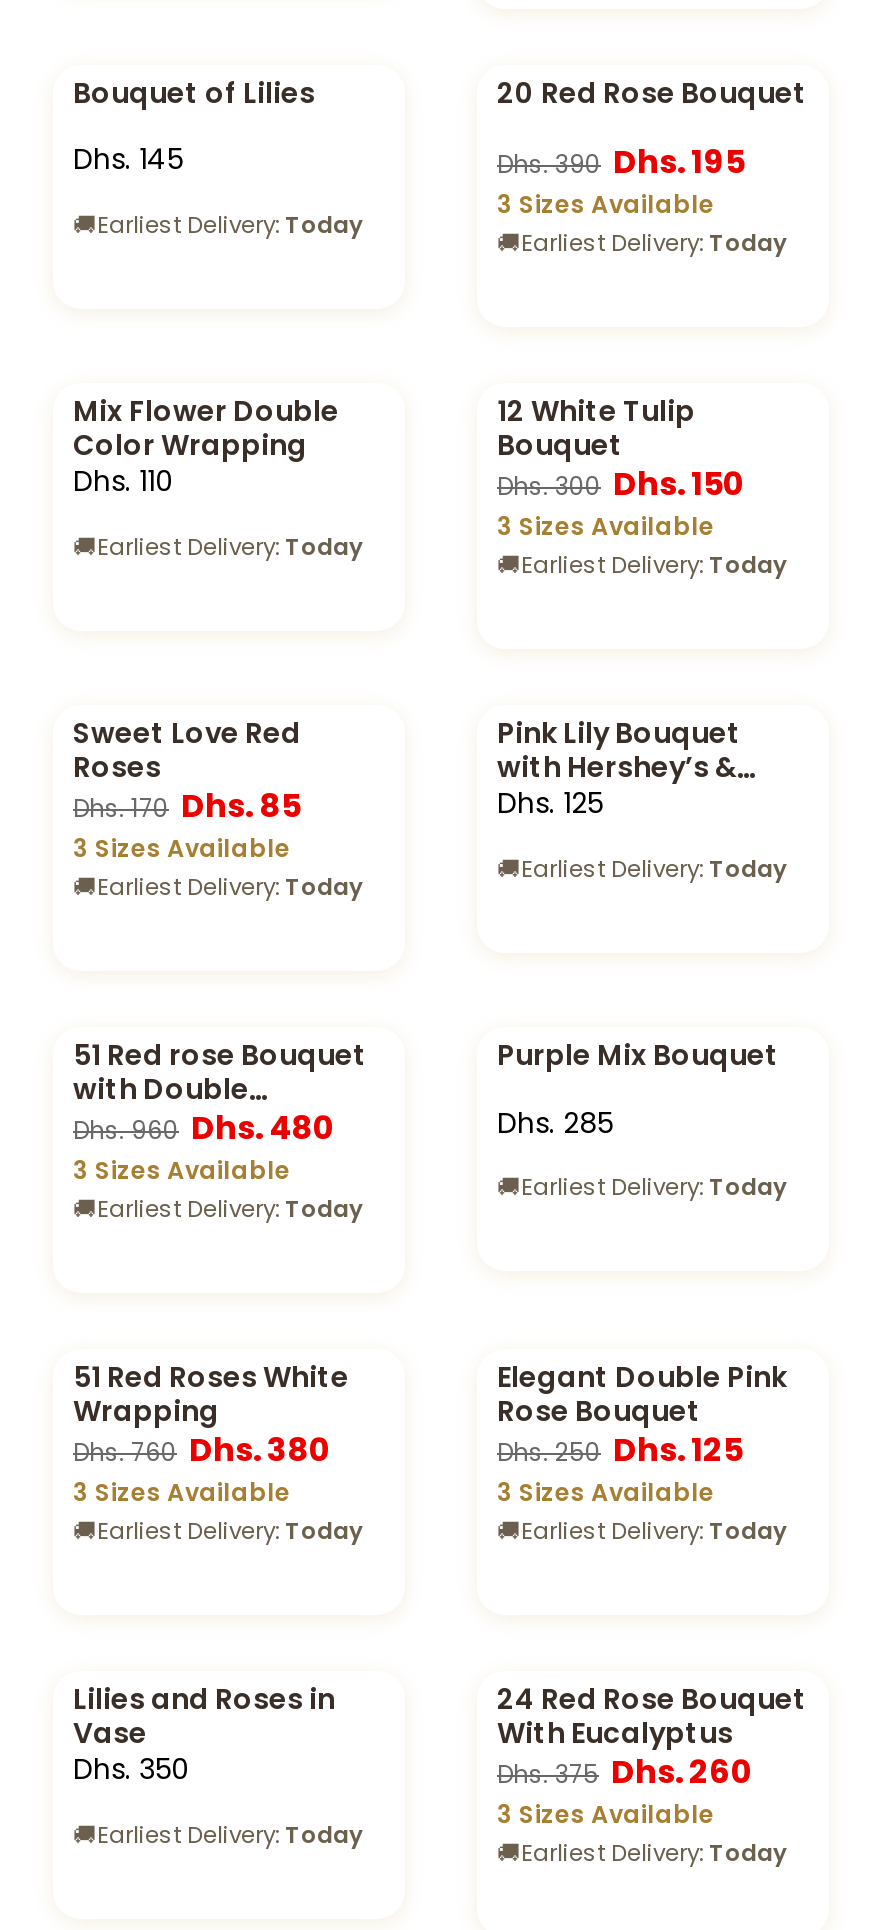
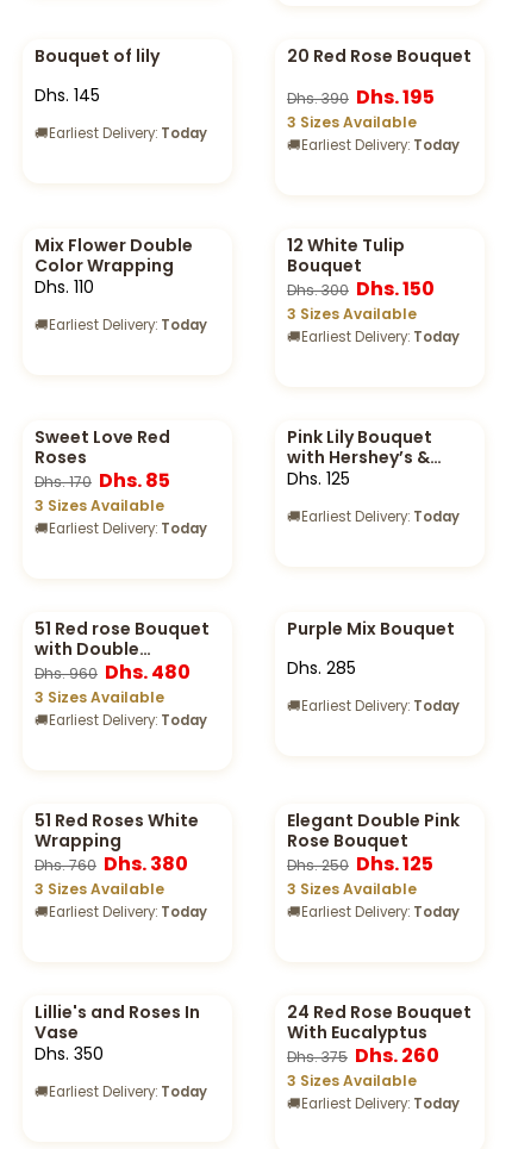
[73,74,315,114] Bouquet of Lilies -> [35,44,160,68] Bouquet of lily
[73,1680,335,1720] Lilies and Roses in -> [35,1000,200,1024] Lillie's and Roses In

